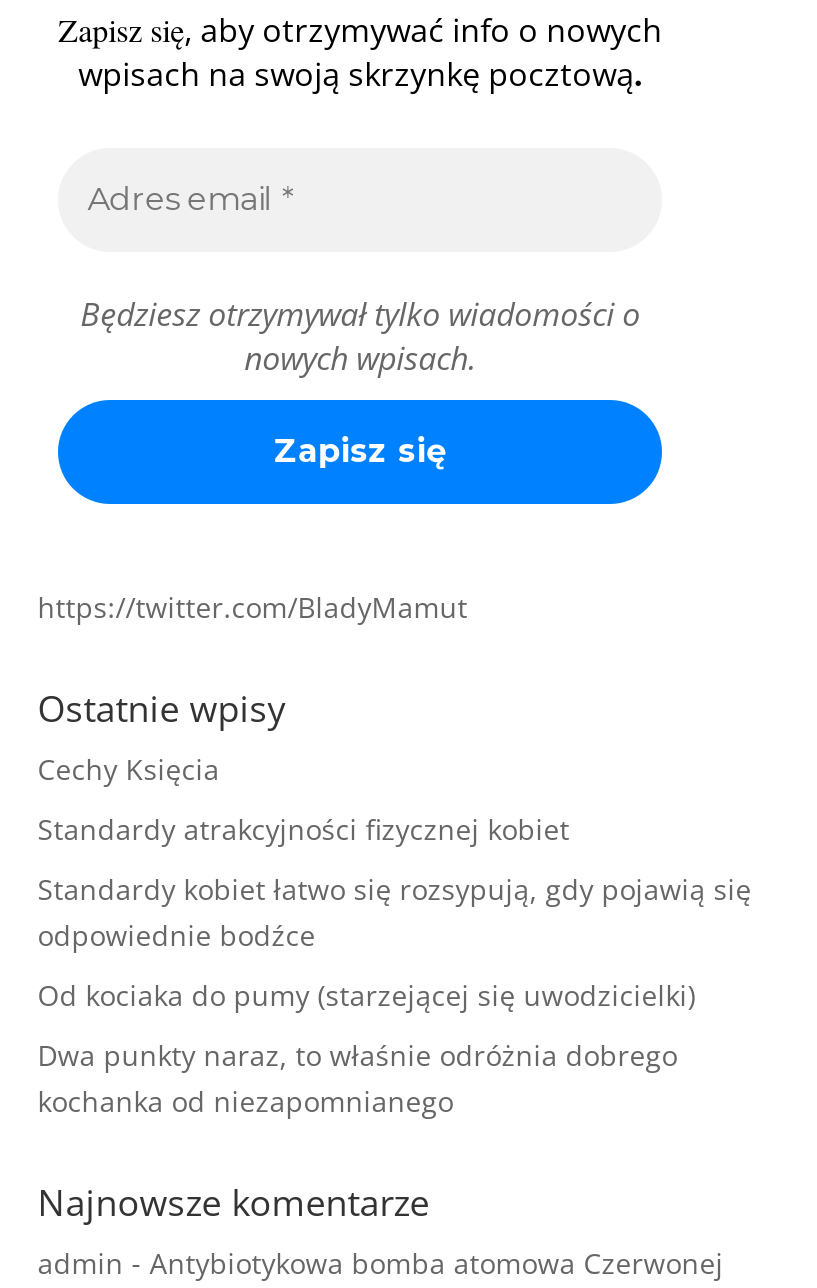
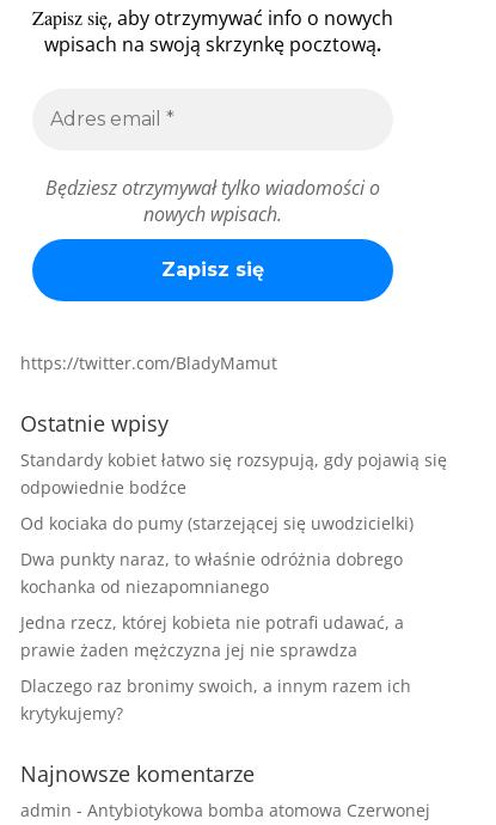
[38,750,570,848] Cechy Księcia | Standardy atrakcyjności fizycznej kobiet -> none
moved [38,870,752,1120] -> [20,449,447,598]: Standardy kobiet łatwo się rozsypują, gdy pojawią się | odpowiednie bodźce | Od kociaka do pumy (starzejącej się uwodzicielki) | Dwa punkty naraz, to właśnie odróżnia dobrego | kochanka od niezapomnianego
none -> [20,611,411,725] Jedna rzecz, której kobieta nie potrafi udawać, a | prawie żaden mężczyzna jej nie sprawdza | Dlaczego raz bronimy swoich, a innym razem ich | krytykujemy?

